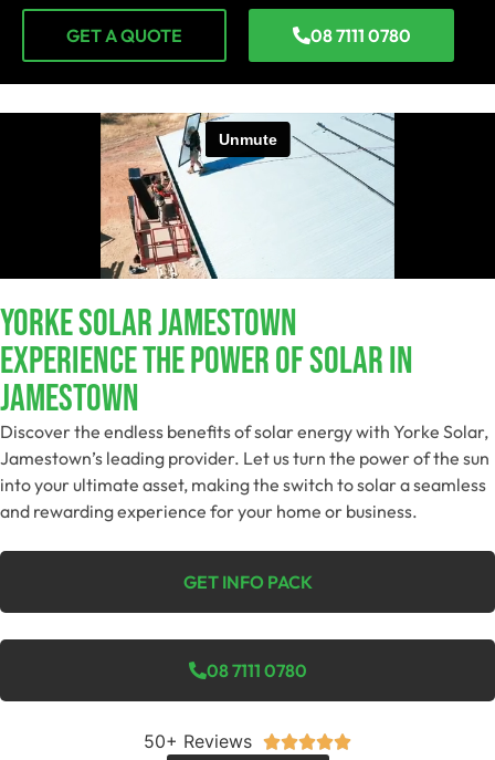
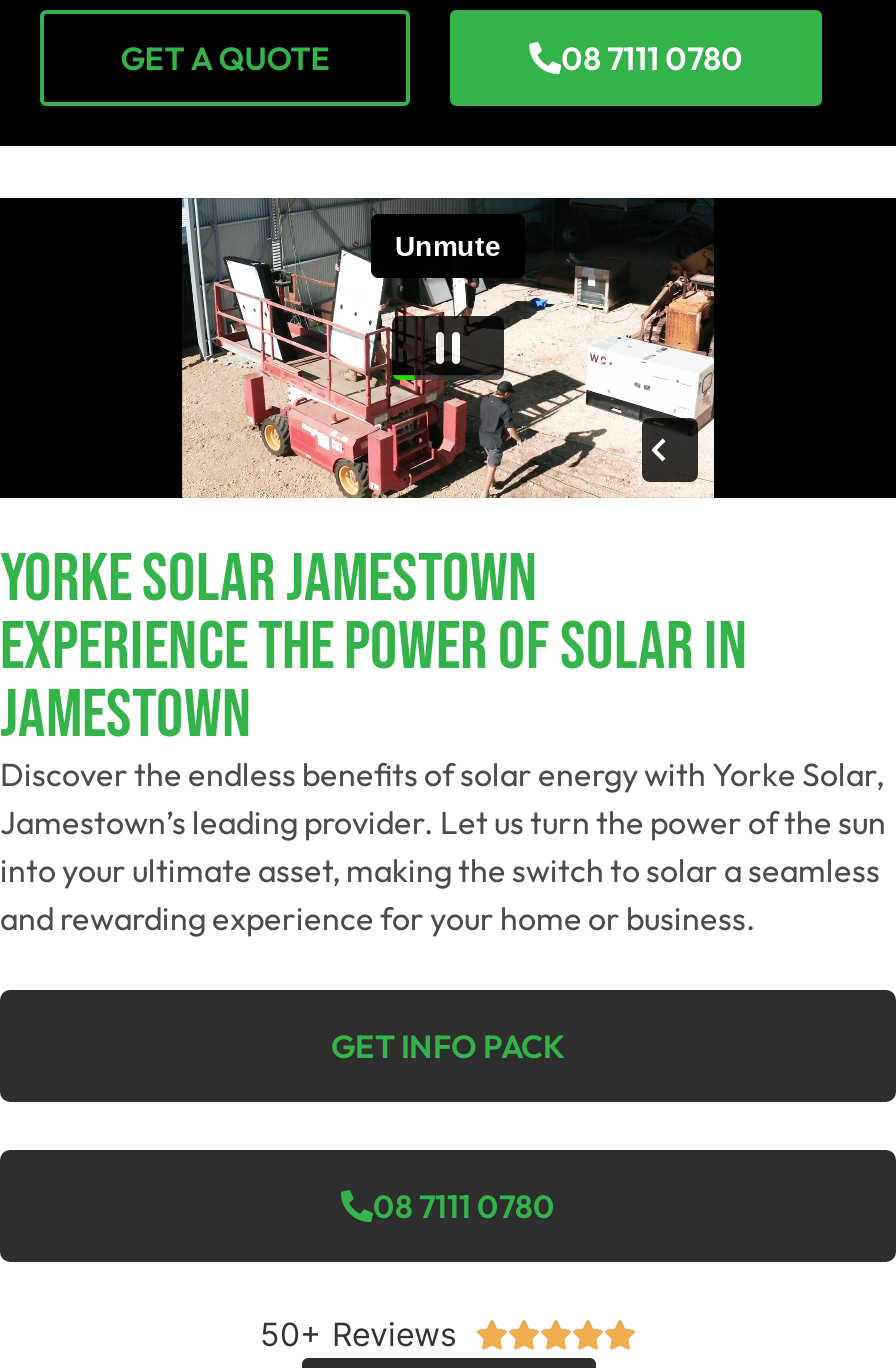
[99,112,396,280] [image] -> [180,196,716,500] [image]

